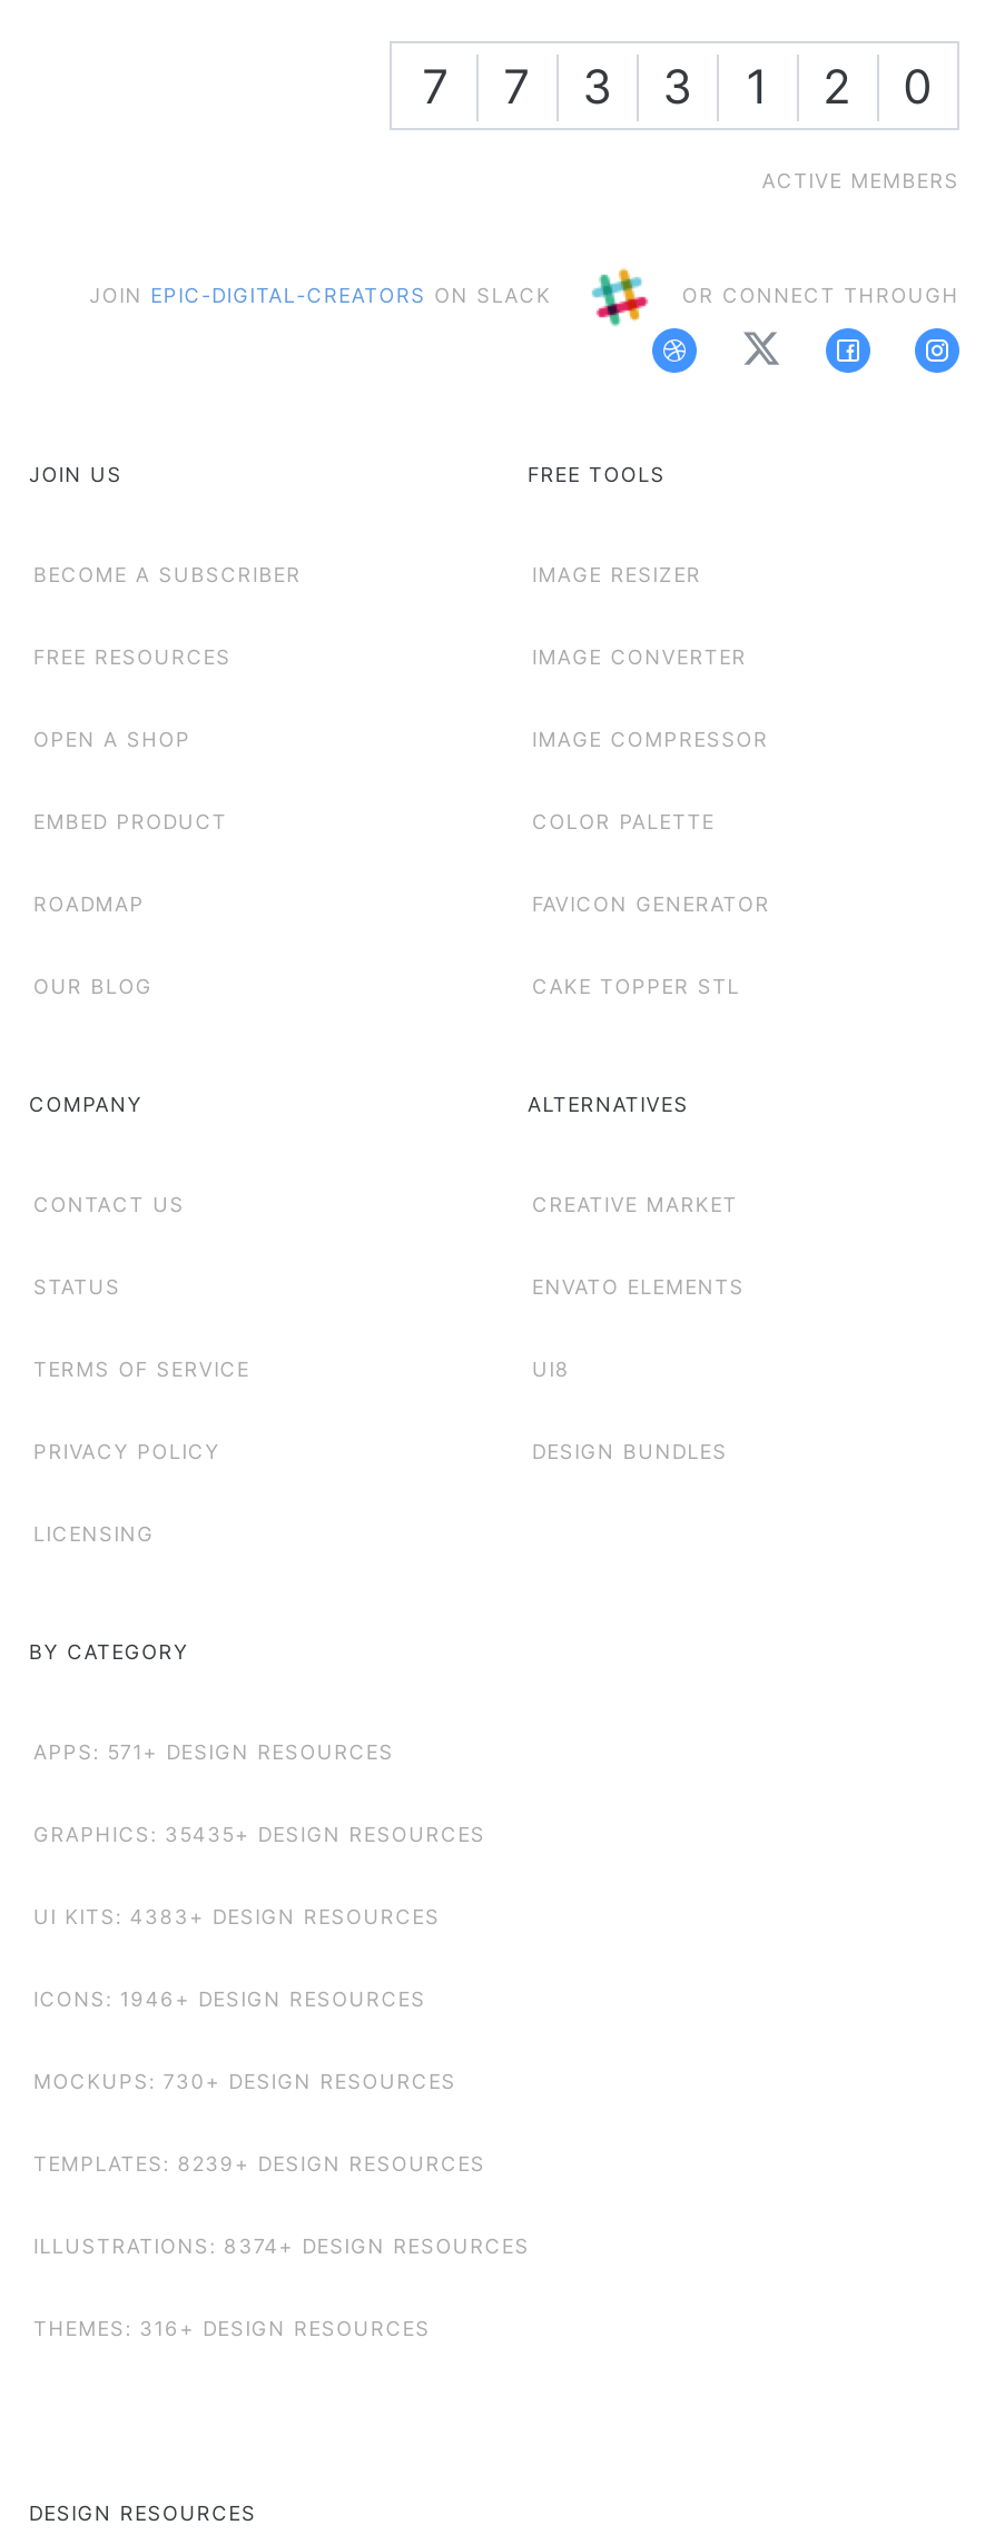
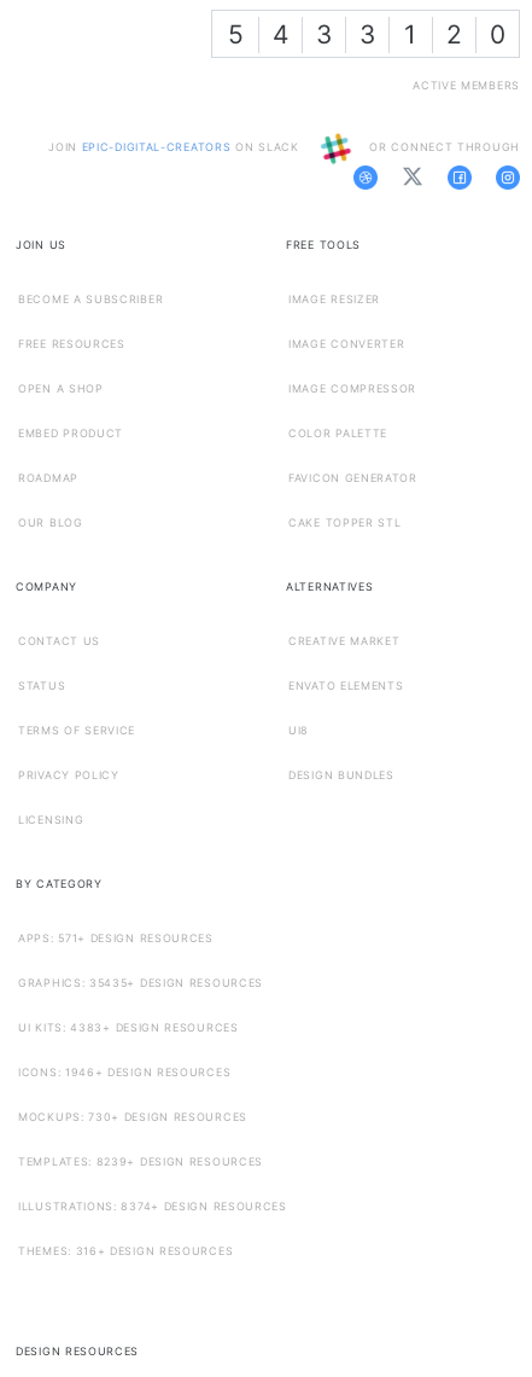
[422,59,450,114] 7 -> [228,19,245,49] 5
[503,59,532,114] 7 -> [272,19,289,49] 4

